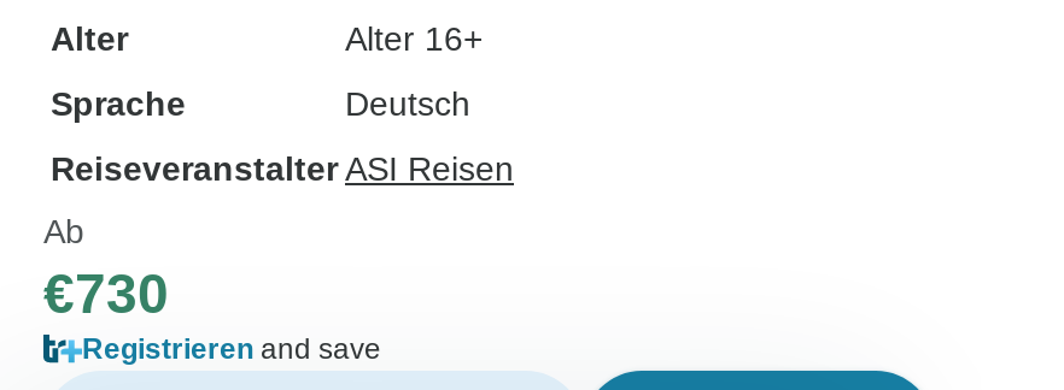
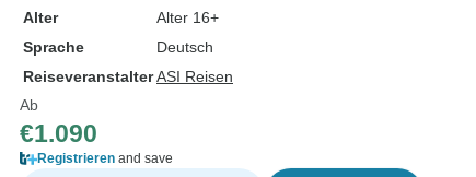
[43,262,169,325] €730 -> [20,119,97,147] €1.090

